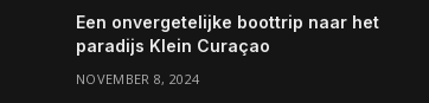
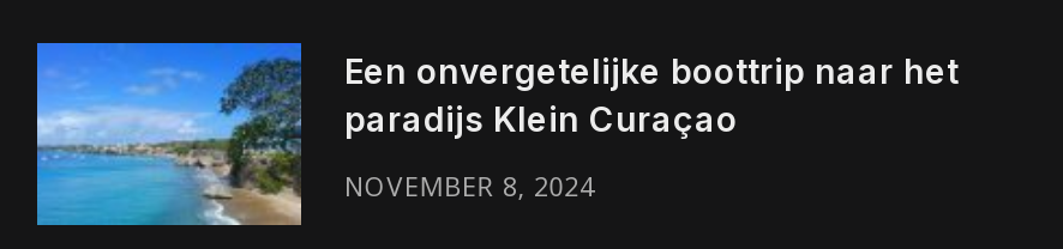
none -> [35,41,304,227] [image]

